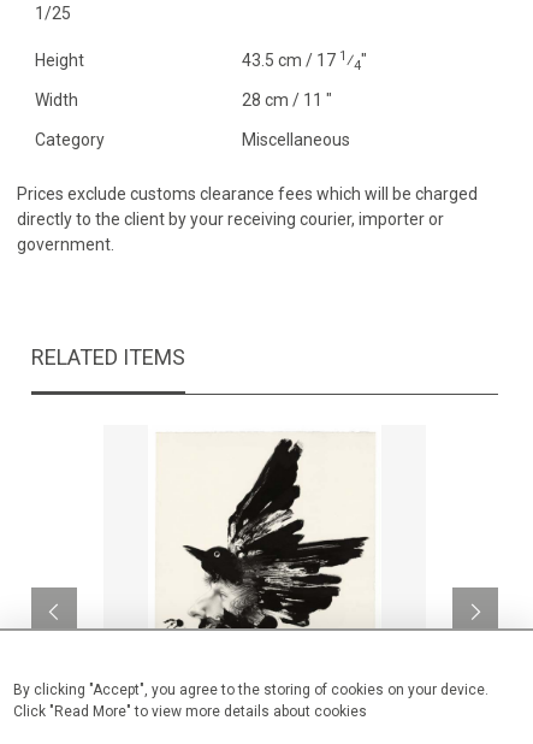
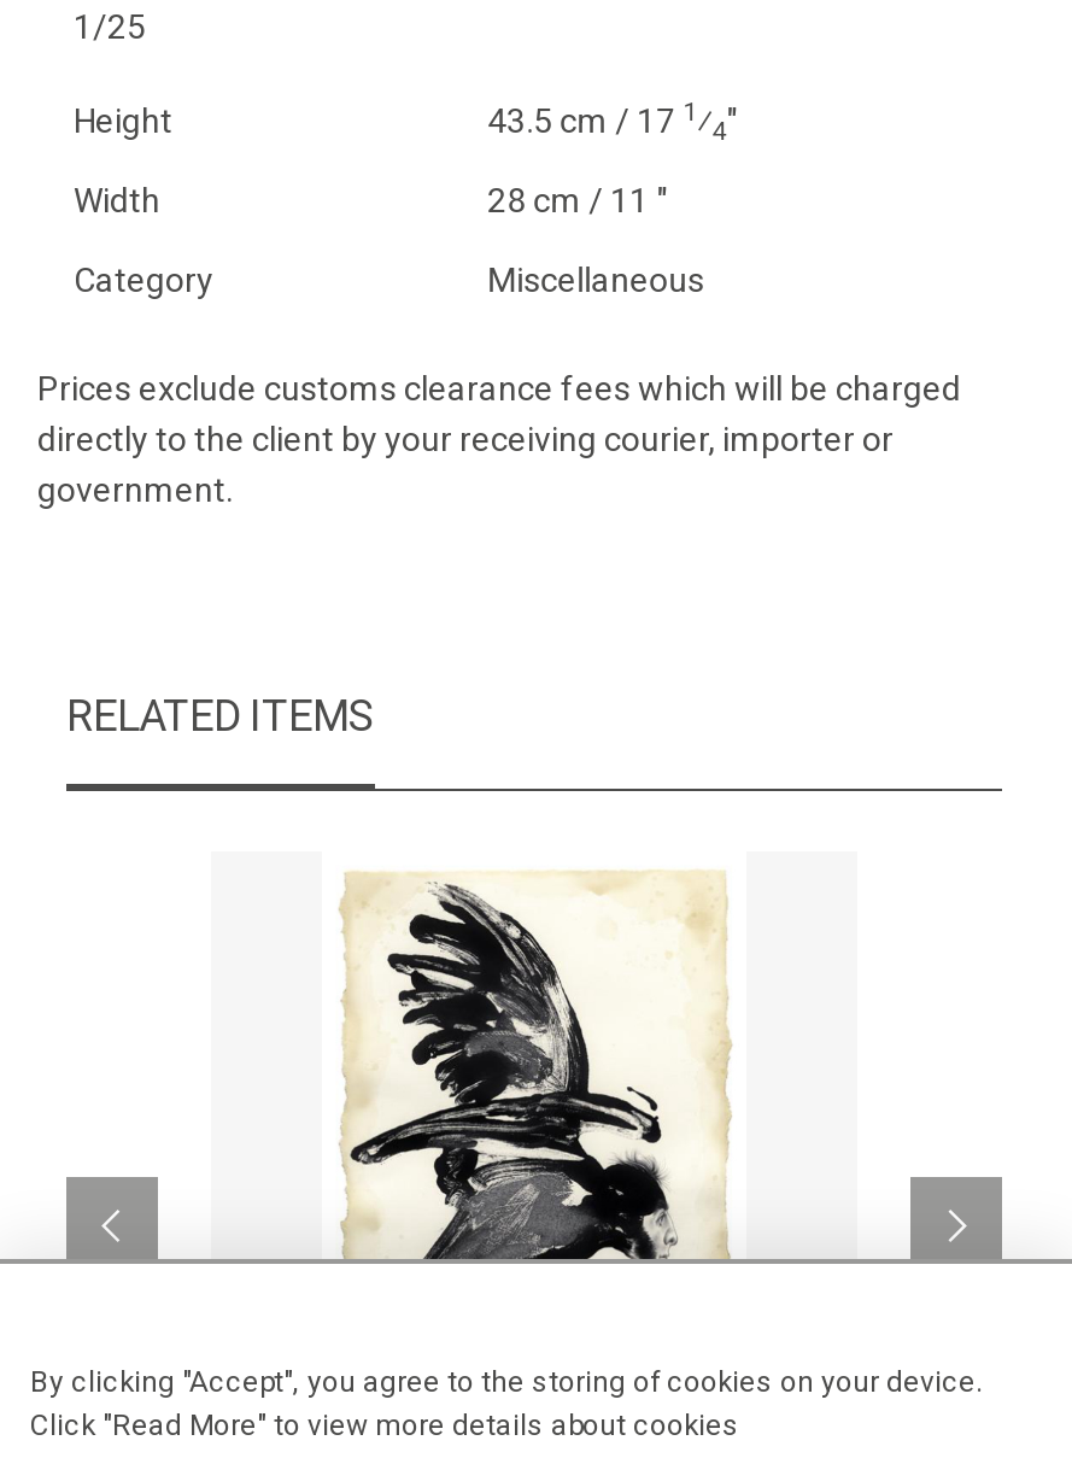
[162,432,371,630] [image] -> [332,868,744,1261] [image]

